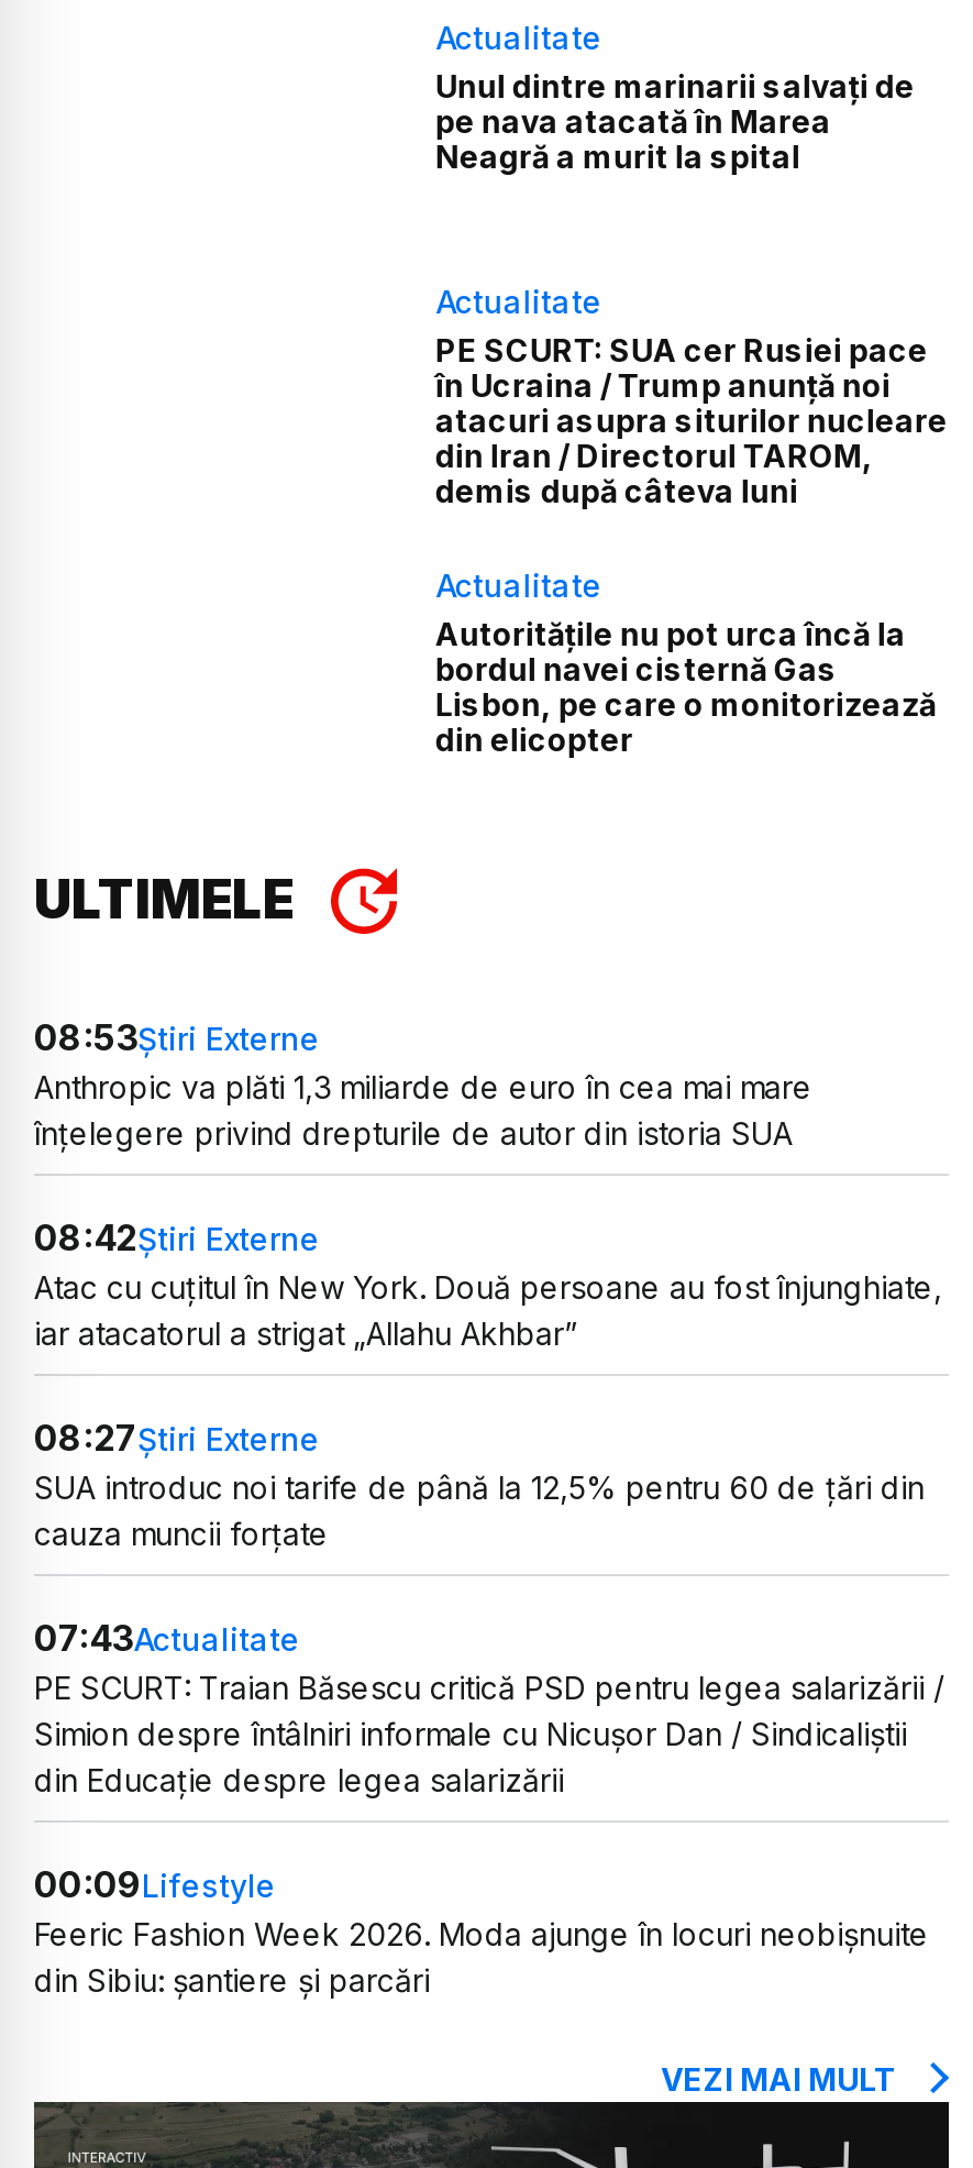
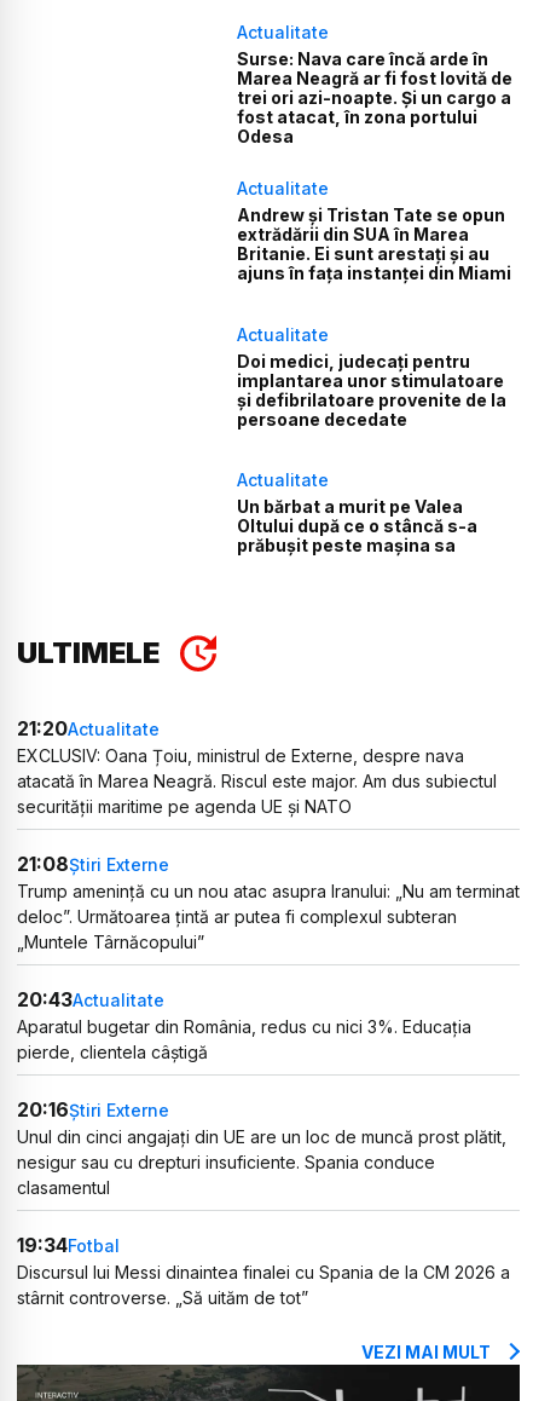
[435,67,915,175] Unul dintre marinarii salvați de | pe nava atacată în Marea | Neagră a murit la spital -> [237,49,513,147] Surse: Nava care încă arde în | Marea Neagră ar fi fost lovită de | trei ori azi-noapte. Și un cargo a | fost atacat, în zona portului | Odesa
[435,332,947,510] PE SCURT: SUA cer Rusiei pace | în Ucraina / Trump anunță noi | atacuri asupra siturilor nucleare | din Iran / Directorul TAROM, | demis după câteva luni -> [237,205,512,284] Andrew și Tristan Tate se opun | extrădării din SUA în Marea | Britanie. Ei sunt arestați și au | ajuns în fața instanței din Miami
[435,615,936,758] Autoritățile nu pot urca încă la | bordul navei cisternă Gas | Lisbon, pe care o monitorizează | din elicopter -> [237,350,507,555] Doi medici, judecați pentru | implantarea unor stimulatoare | și defibrilatoare provenite de la | persoane decedate | Actualitate | Un bărbat a murit pe Valea | Oltului după ce o stâncă s-a | prăbușit peste mașina sa
[34,1016,812,1153] 08:53Știri Externe | Anthropic va plăti 1,3 miliarde de euro în cea mai mare | înțelegere privind drepturile de autor din istoria SUA -> [17,717,497,817] 21:20Actualitate | EXCLUSIV: Oana Țoiu, ministrul de Externe, despre nava | atacată în Marea Neagră. Riscul este major. Am dus subiectul | securității maritime pe agenda UE și NATO
[34,1217,942,1353] 08:42Știri Externe | Atac cu cuțitul în New York. Două persoane au fost înjunghiate, | iar atacatorul a strigat „Allahu Akhbar” -> [17,852,520,953] 21:08Știri Externe | Trump amenință cu un nou atac asupra Iranului: „Nu am terminat | deloc”. Următoarea țintă ar putea fi complexul subteran | „Muntele Târnăcopului”
[34,1417,925,1553] 08:27Știri Externe | SUA introduc noi tarife de până la 12,5% pentru 60 de țări din | cauza muncii forțate -> [17,988,471,1063] 20:43Actualitate | Aparatul bugetar din România, redus cu nici 3%. Educația | pierde, clientela câștigă
[34,1617,944,1800] 07:43Actualitate | PE SCURT: Traian Băsescu critică PSD pentru legea salarizării / | Simion despre întâlniri informale cu Nicușor Dan / Sindicaliștii | din Educație despre legea salarizării -> [17,1098,506,1198] 20:16Știri Externe | Unul din cinci angajați din UE are un loc de muncă prost plătit, | nesigur sau cu drepturi insuficiente. Spania conduce | clasamentul
[34,1863,929,2000] 00:09Lifestyle | Feeric Fashion Week 2026. Moda ajunge în locuri neobișnuite | din Sibiu: șantiere și parcări -> [17,1233,510,1308] 19:34Fotbal | Discursul lui Messi dinaintea finalei cu Spania de la CM 2026 a | stârnit controverse. „Să uităm de tot”

